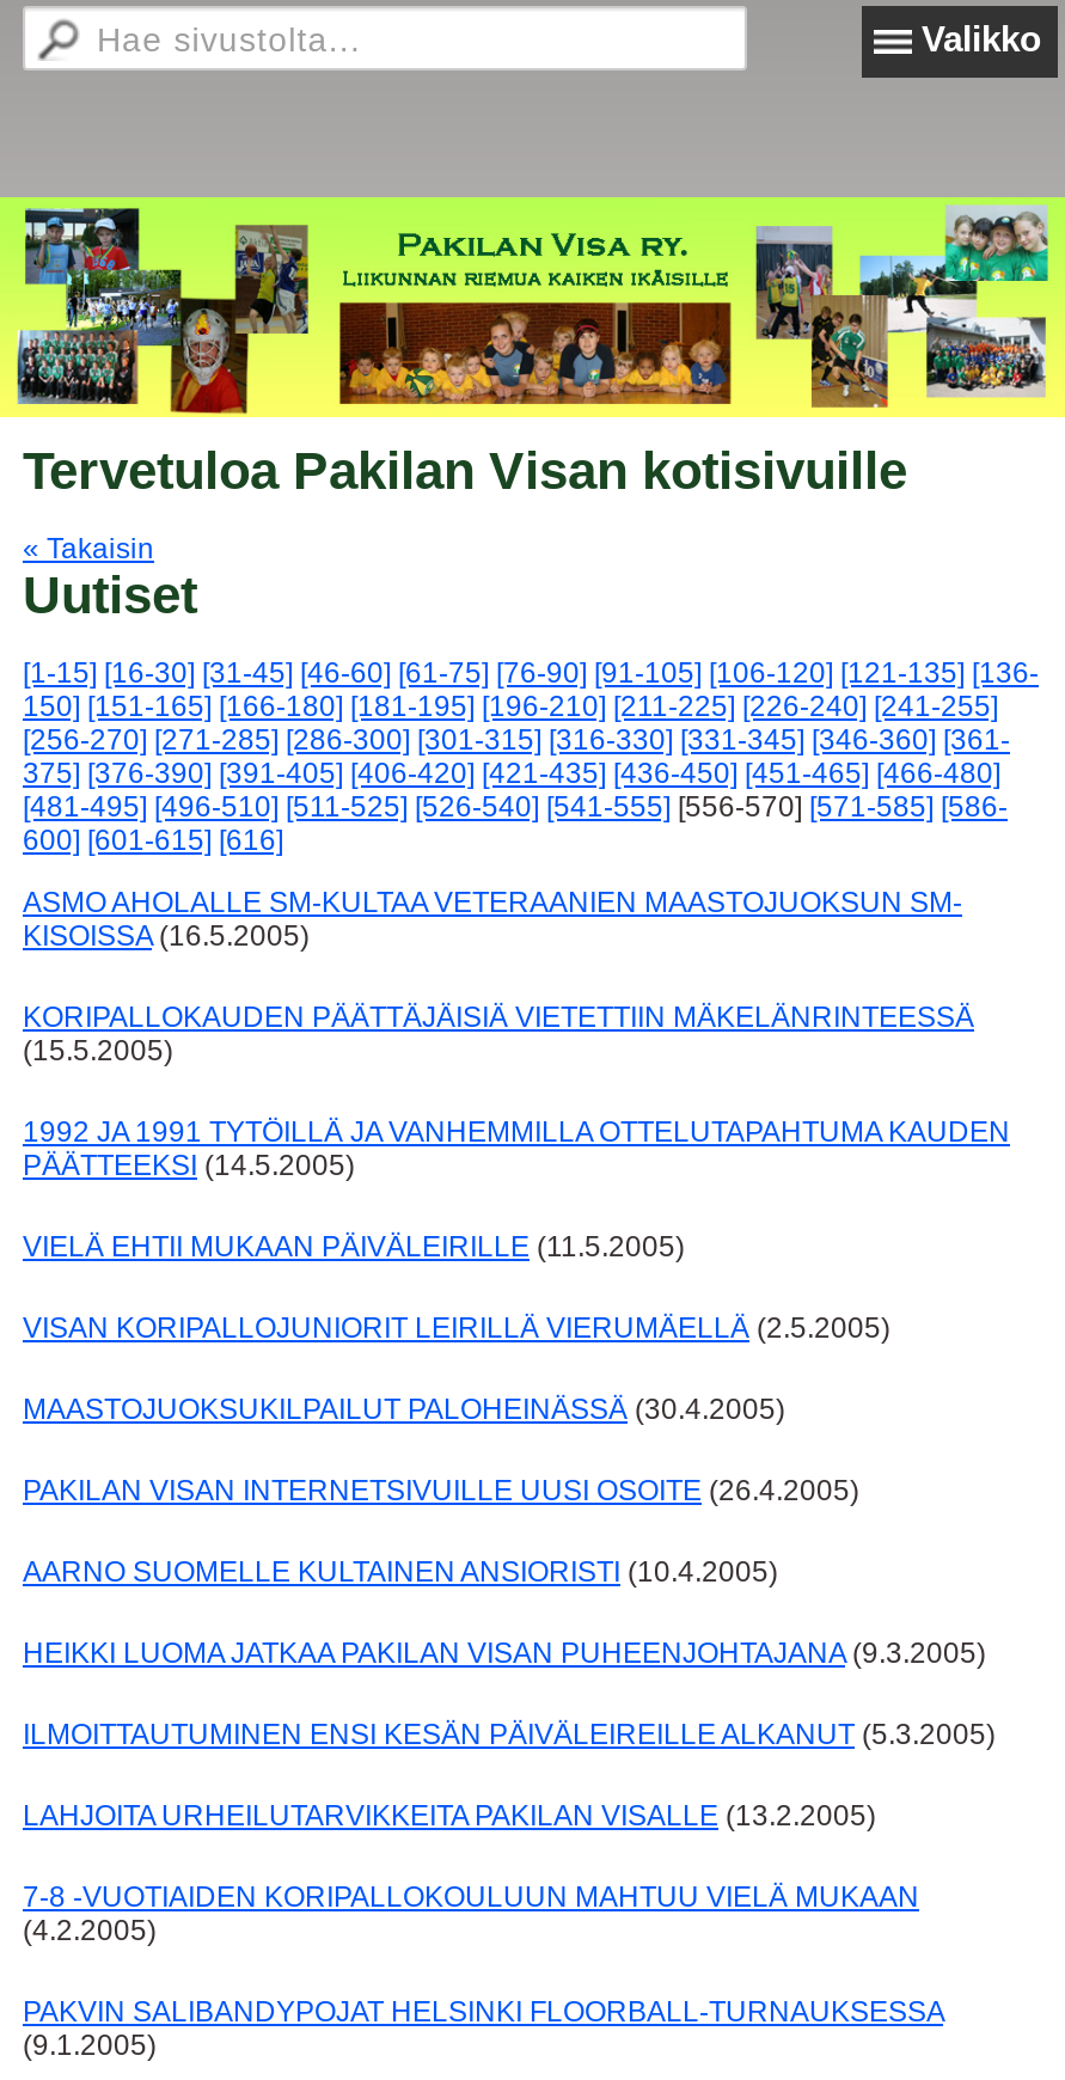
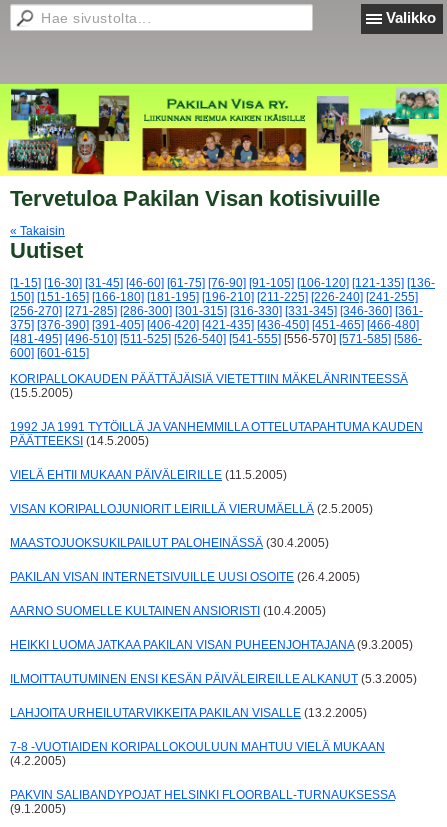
[23,824,962,953] 600] [601-615] [616] | ASMO AHOLALLE SM-KULTAA VETERAANIEN MAASTOJUOKSUN SM- | KISOISSA (16.5.2005) -> [10,346,89,360] 600] [601-615]

